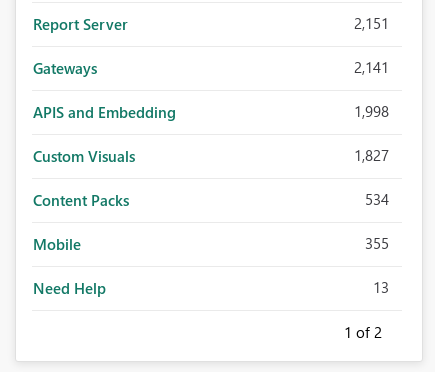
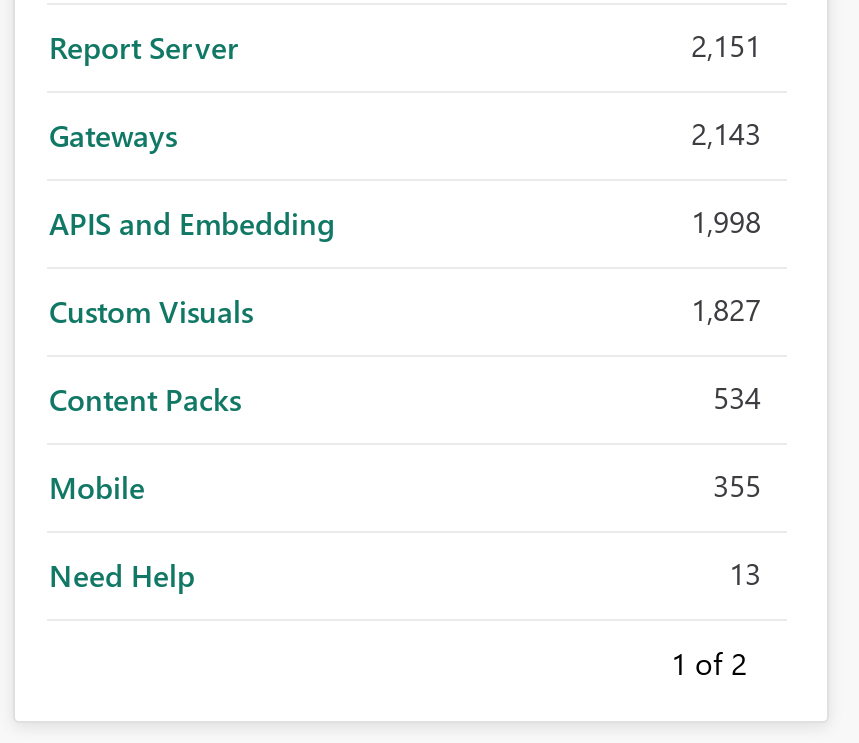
[354,56,389,76] 2,141 -> [691,112,761,152] 2,143

